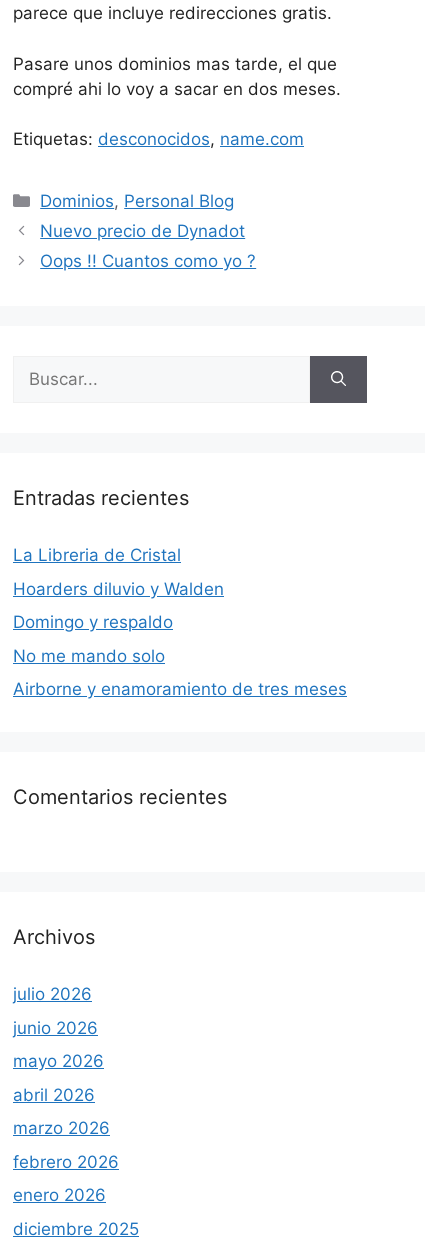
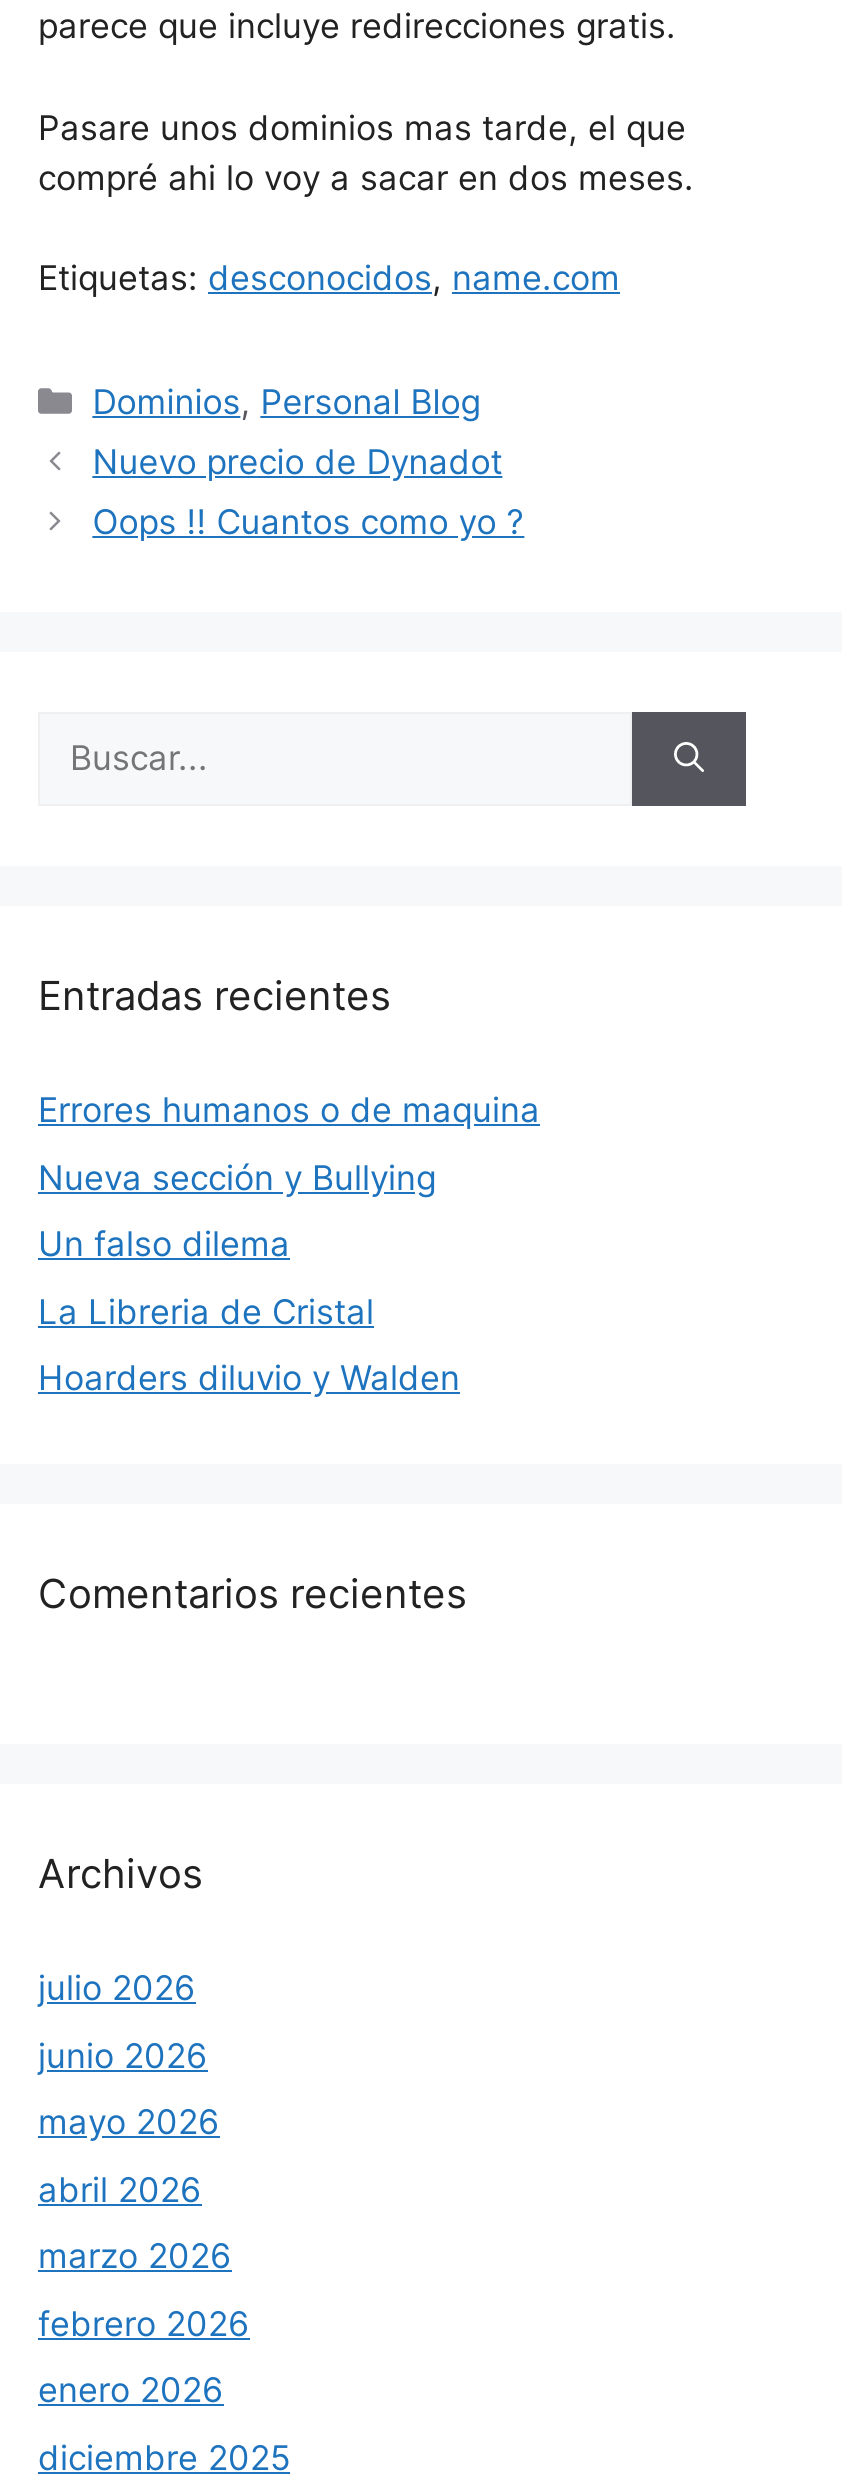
none -> [38,1090,540,1264] Errores humanos o de maquina | Nueva sección y Bullying | Un falso dilema
moved [13,545,224,598] -> [38,1291,460,1398]: La Libreria de Cristal | Hoarders diluvio y Walden
[13,612,347,699] Domingo y respaldo | No me mando solo | Airborne y enamoramiento de tres meses -> none

